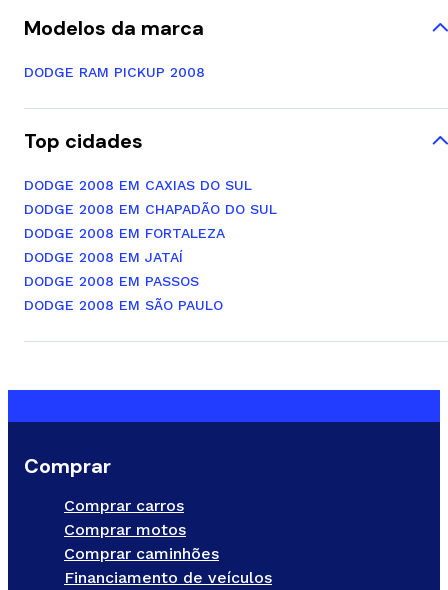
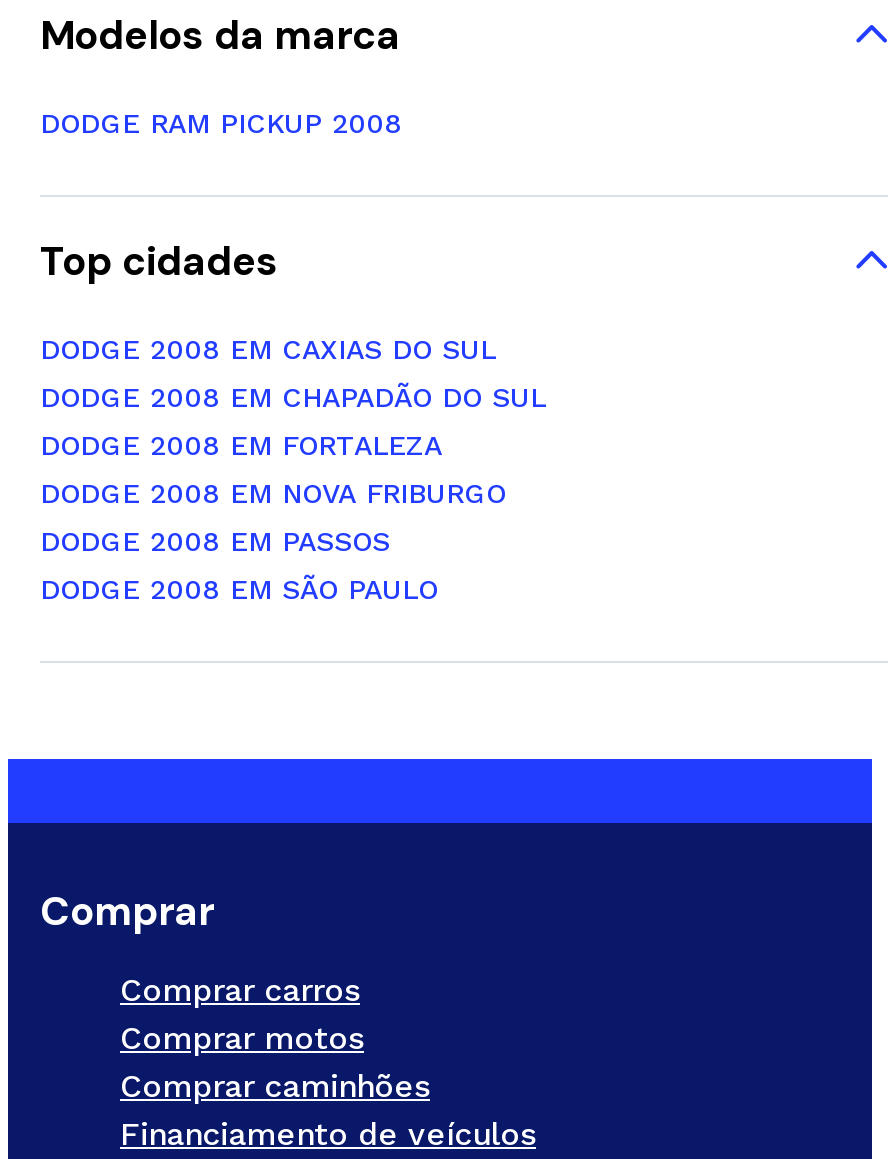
[24,249,183,265] DODGE 2008 EM JATAÍ -> [40,477,506,509] DODGE 2008 EM NOVA FRIBURGO

